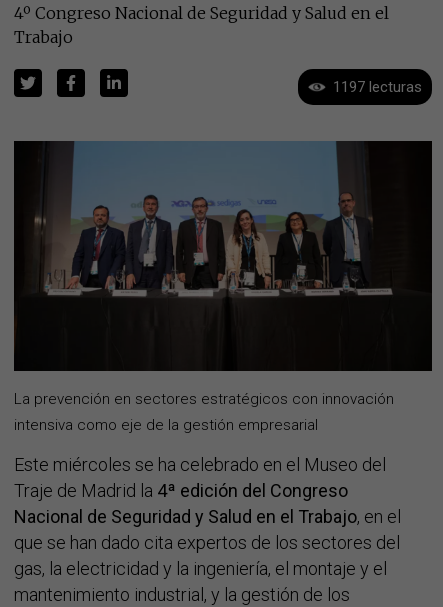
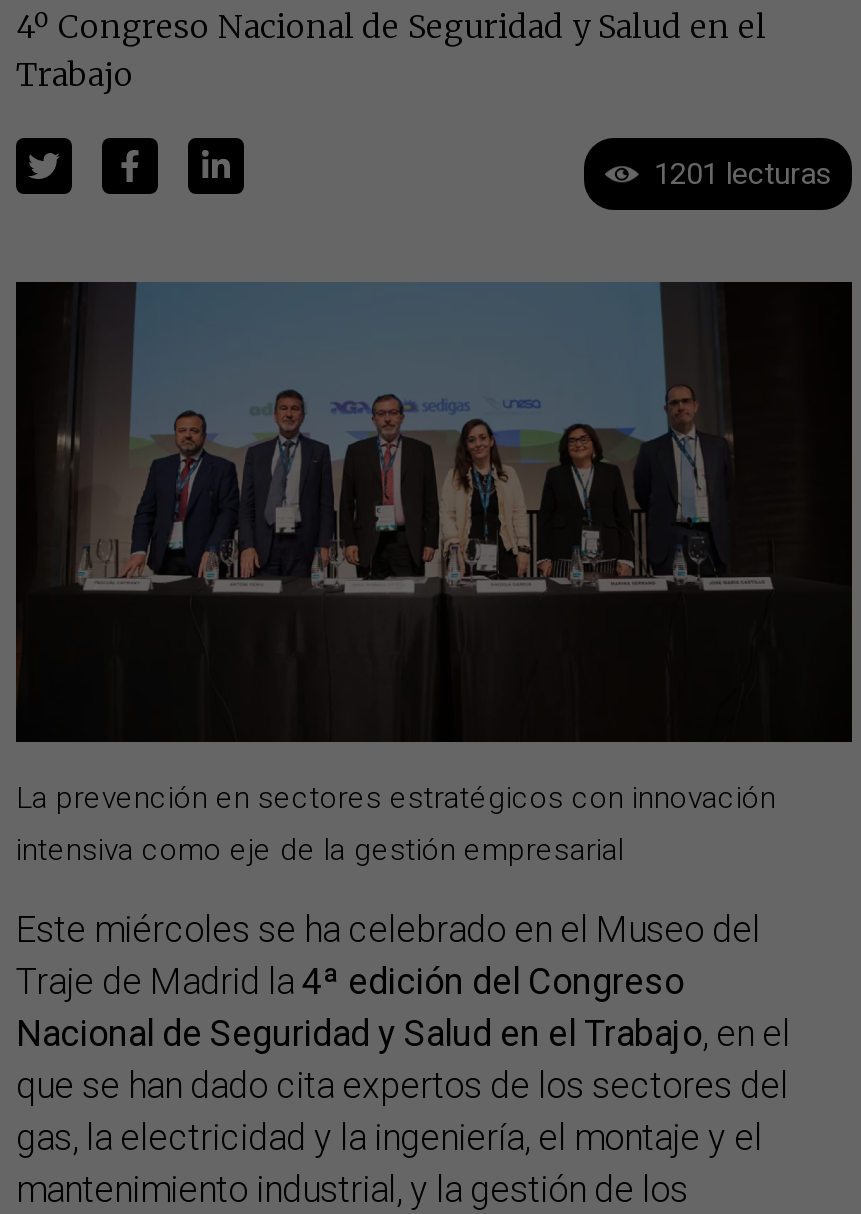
[333,78,422,96] 1197 lecturas -> [654,156,832,192] 1201 lecturas

